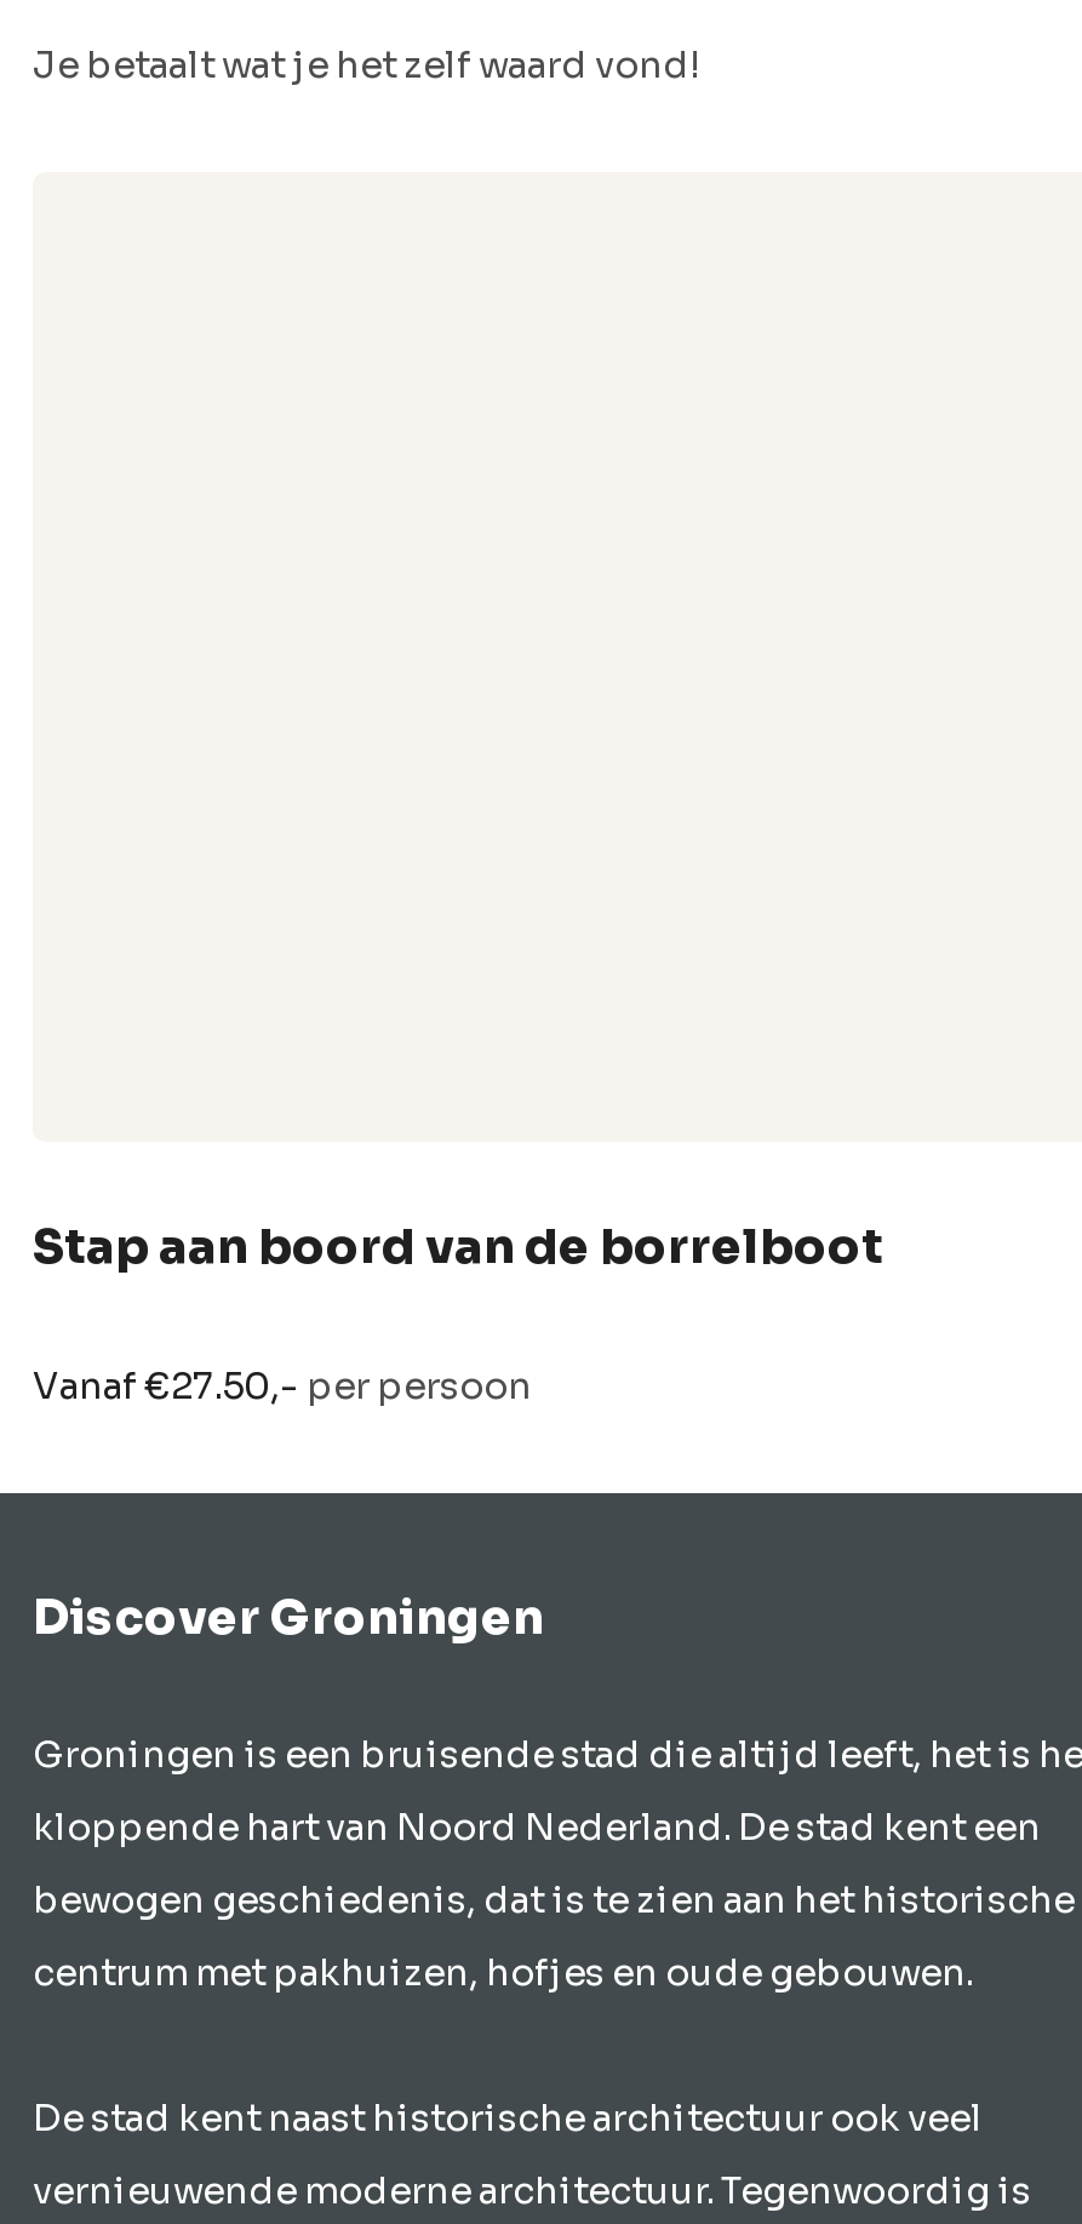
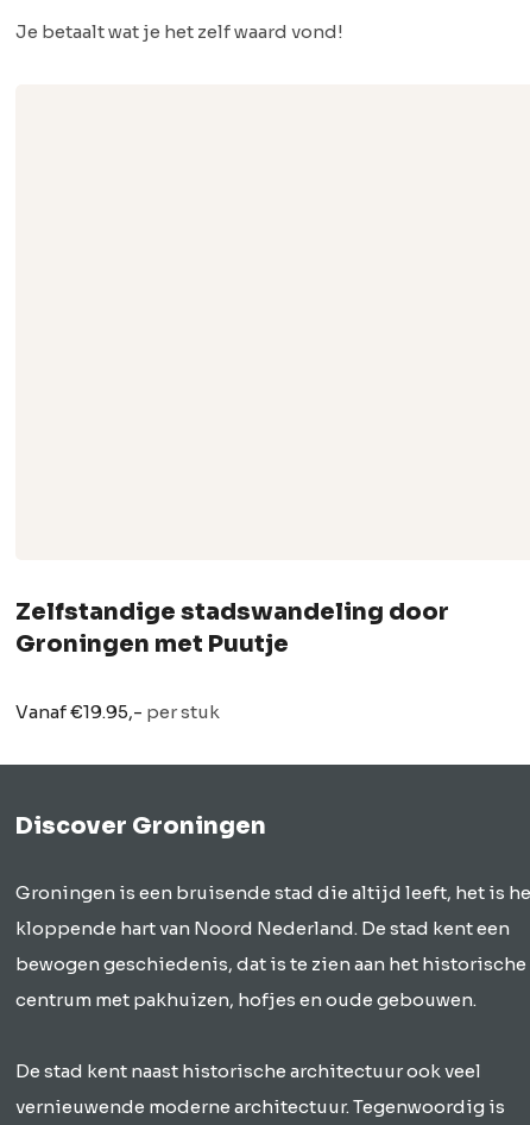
[33,1216,883,1276] Stap aan boord van de borrelboot -> [15,596,449,658] Zelfstandige stadswandeling door | Groningen met Puutje
[33,1361,532,1407] Vanaf €27.50,- per persoon -> [15,700,220,722] Vanaf €19.95,- per stuk

